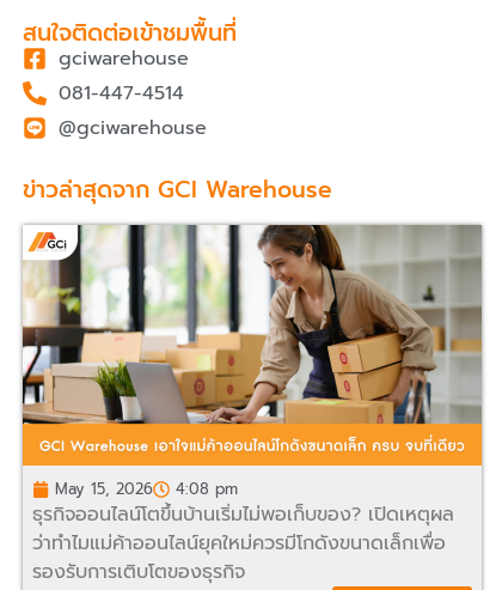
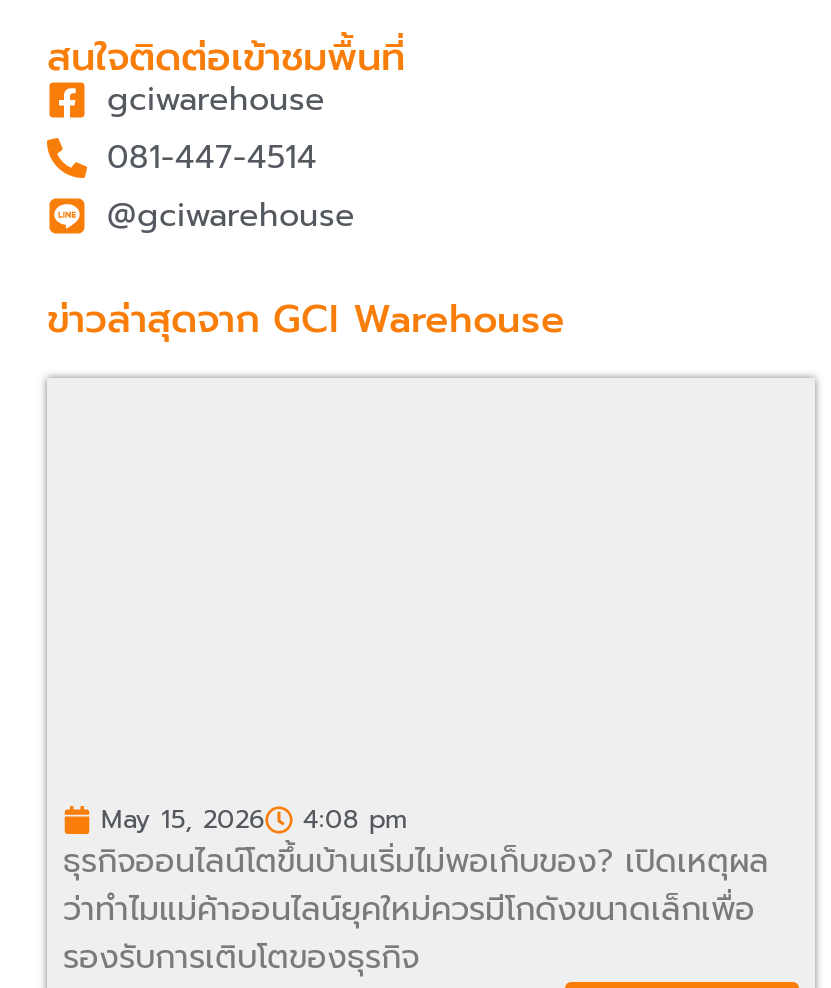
[22,224,483,467] [image] -> none

